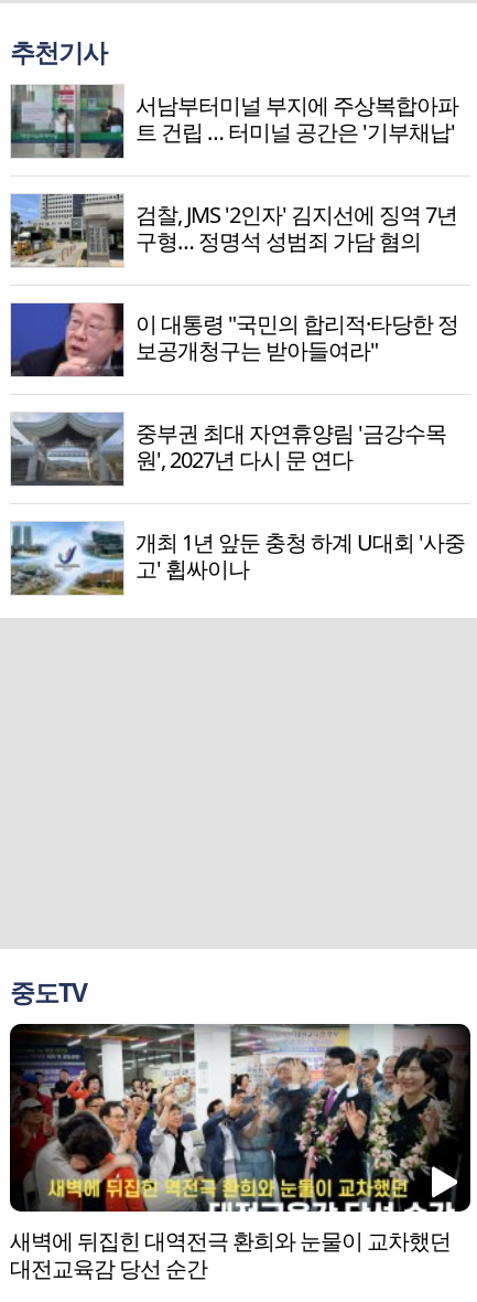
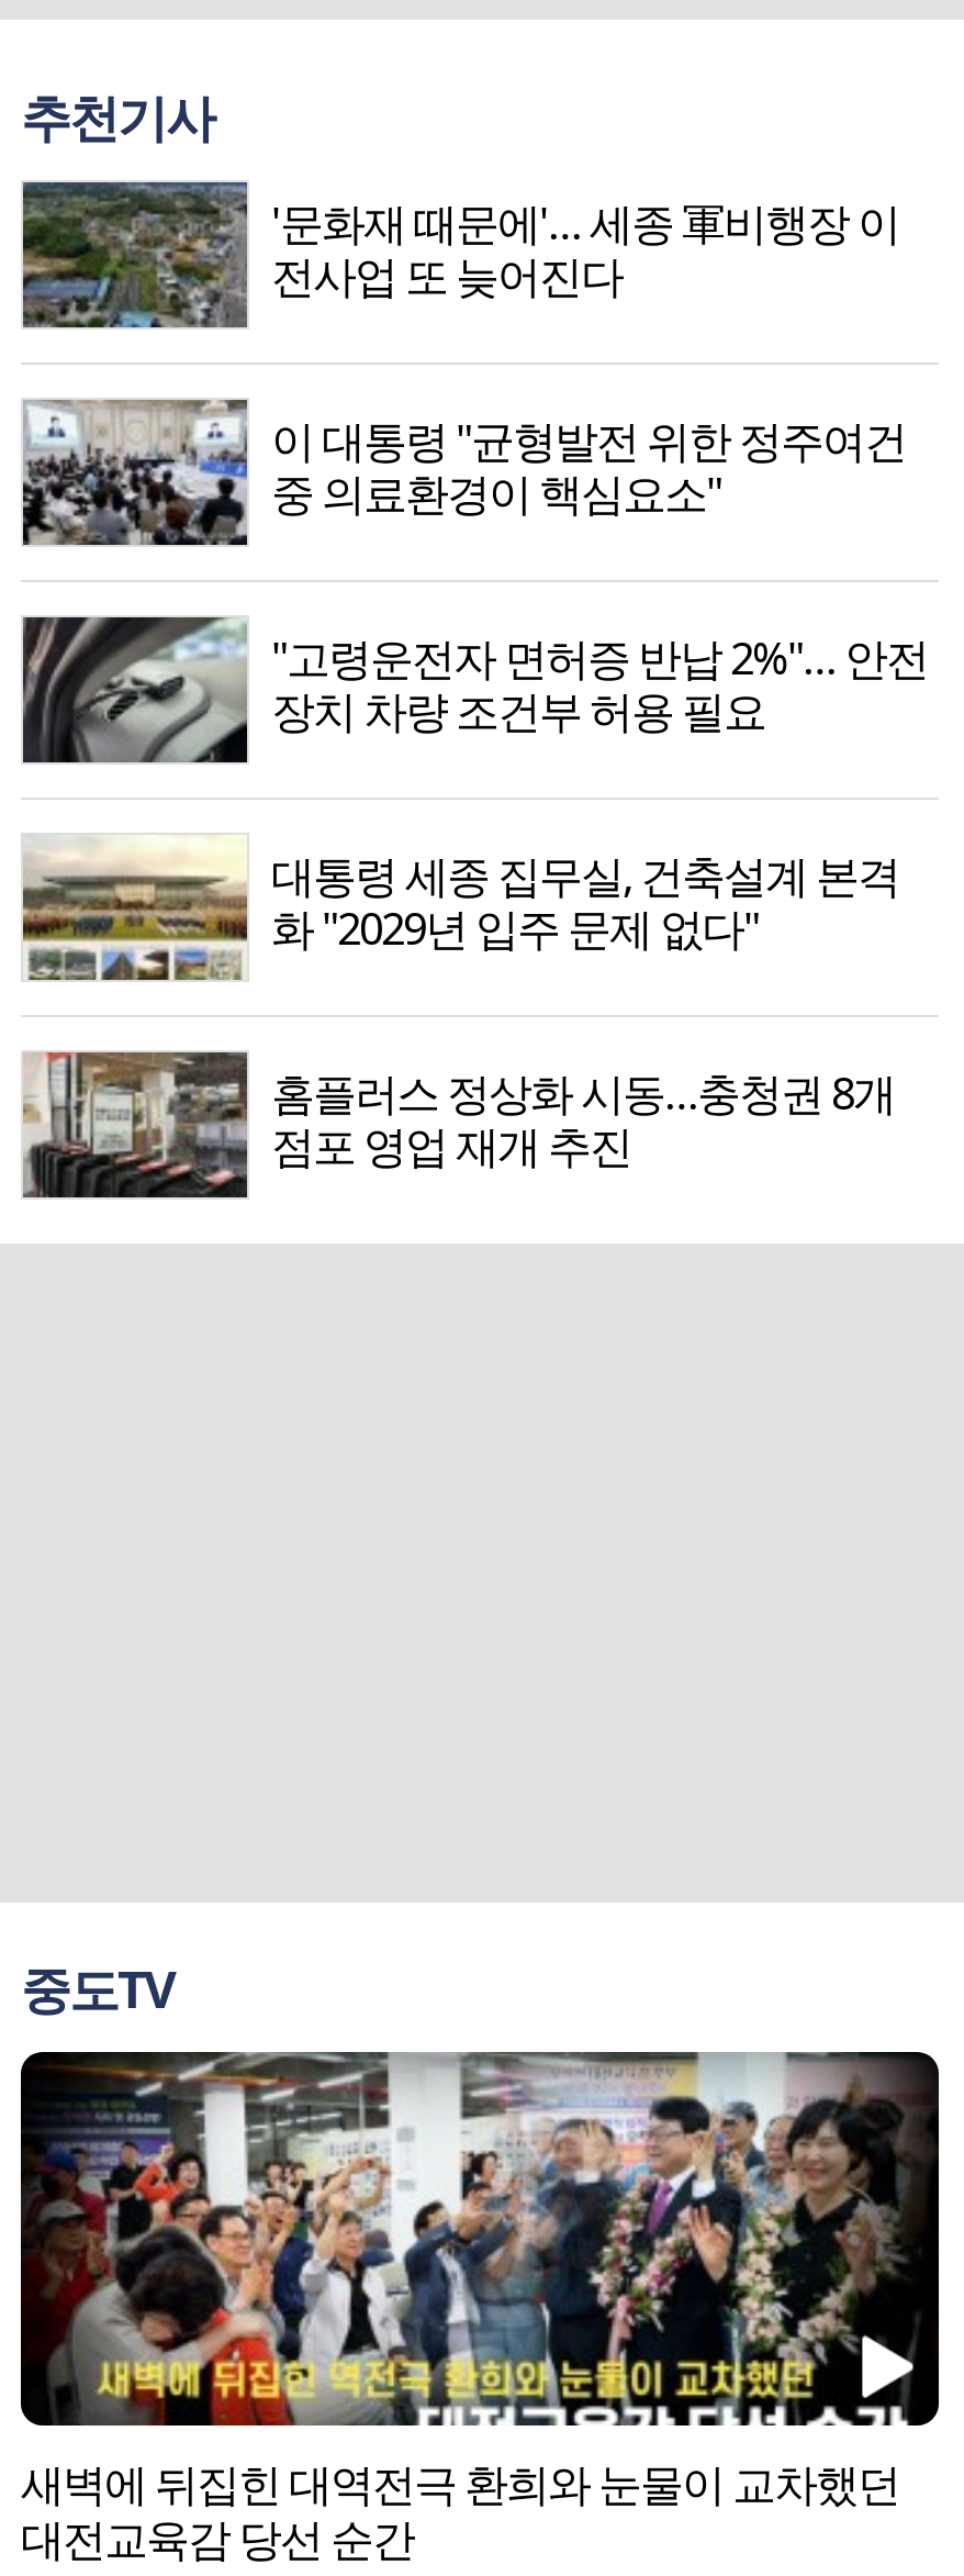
[11,85,458,159] [image] | 서남부터미널 부지에 주상복합아파 | 트 건립 … 터미널 공간은 '기부채납' -> [23,180,899,330] [image] | '문화재 때문에'… 세종 軍비행장 이 | 전사업 또 늦어진다
[11,194,457,268] [image] | 검찰, JMS '2인자' 김지선에 징역 7년 | 구형… 정명석 성범죄 가담 혐의 -> [21,400,906,547] [image] | 이 대통령 "균형발전 위한 정주여건 | 중 의료환경이 핵심요소"
[10,302,458,377] [image] | 이 대통령 "국민의 합리적·타당한 정 | 보공개청구는 받아들여라" -> [21,615,928,765] [image] | "고령운전자 면허증 반납 2%"… 안전 | 장치 차량 조건부 허용 필요
[10,412,446,485] [image] | 중부권 최대 자연휴양림 '금강수목 | 원', 2027년 다시 문 연다 -> [21,835,899,980] [image] | 대통령 세종 집무실, 건축설계 본격 | 화 "2029년 입주 문제 없다"
[11,521,465,596] [image] | 개최 1년 앞둔 충청 하계 U대회 '사중 | 고' 휩싸이나 -> [21,1050,895,1200] [image] | 홈플러스 정상화 시동…충청권 8개 | 점포 영업 재개 추진

